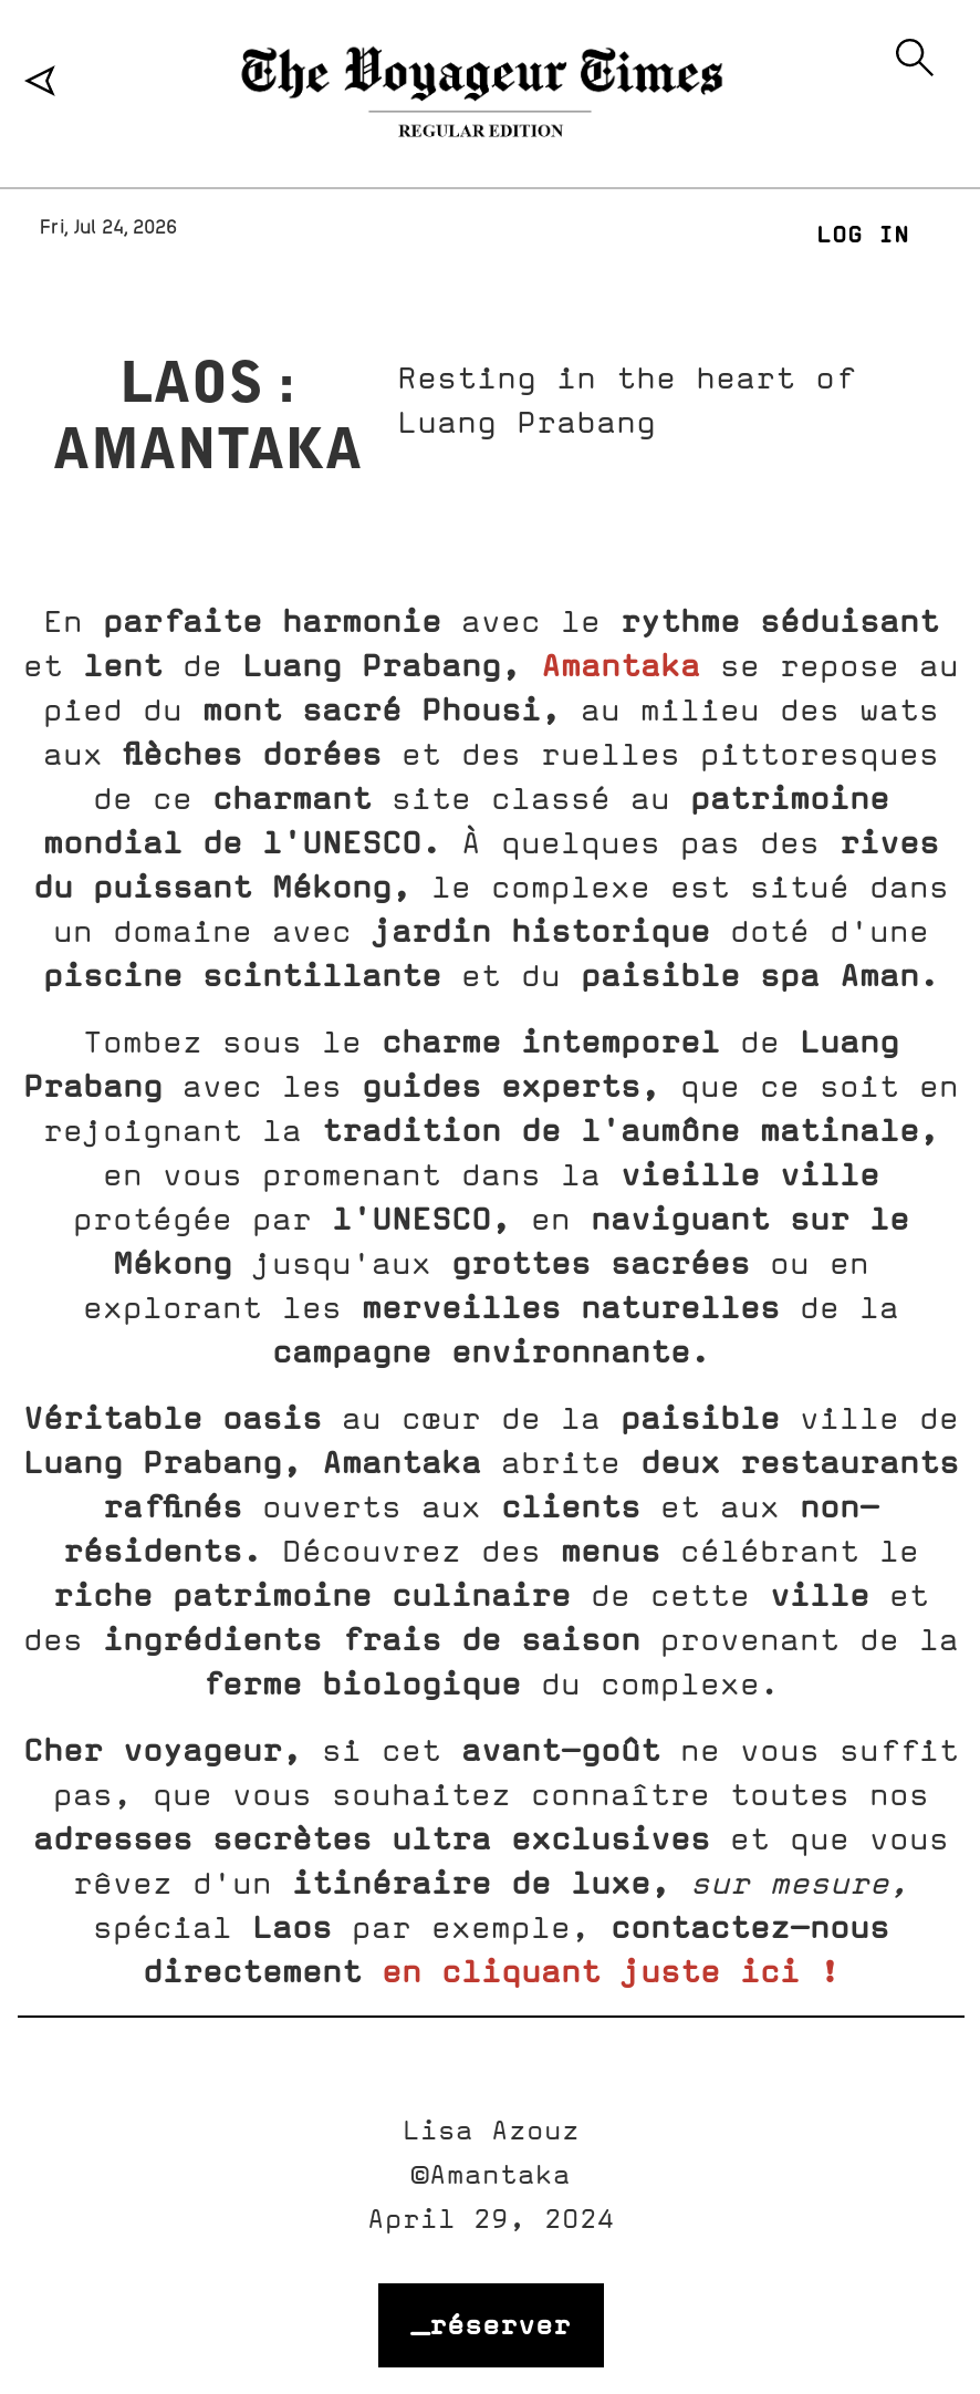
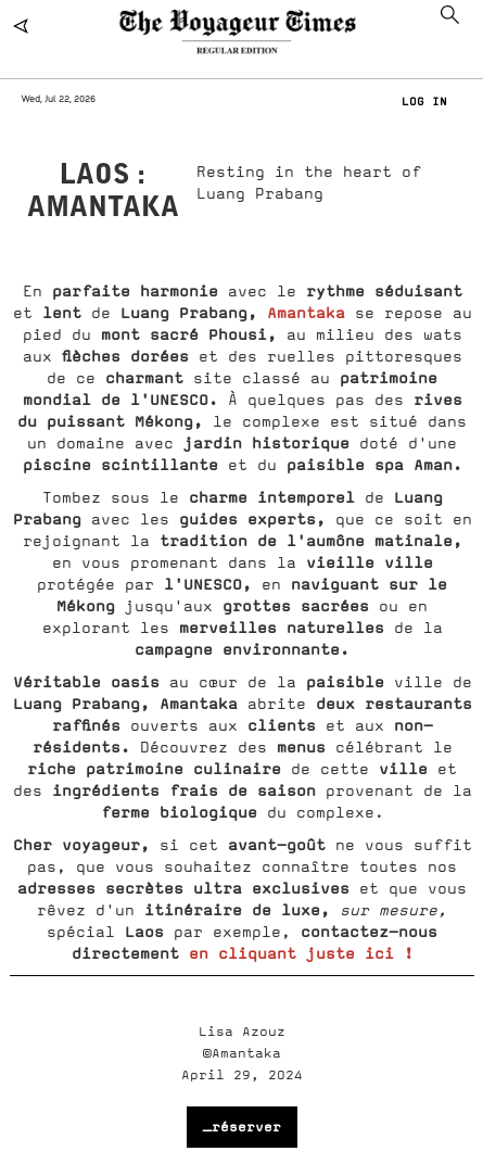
[40,214,177,239] Fri, Jul 24, 2026 -> [21,92,96,104] Wed, Jul 22, 2026

